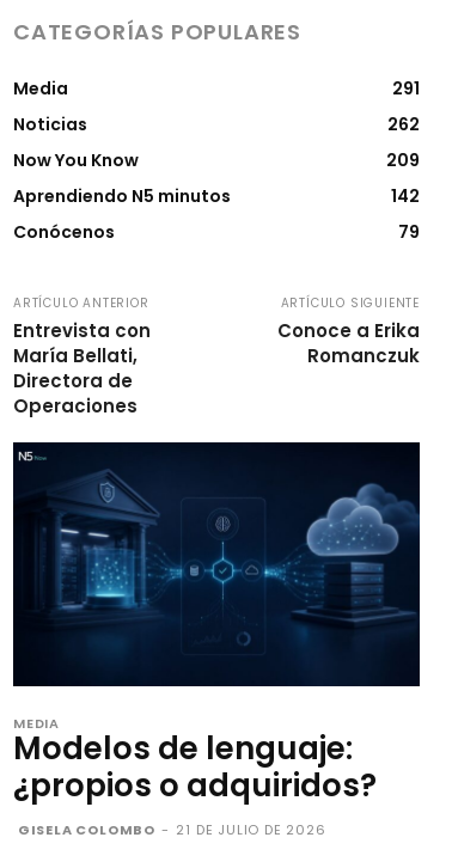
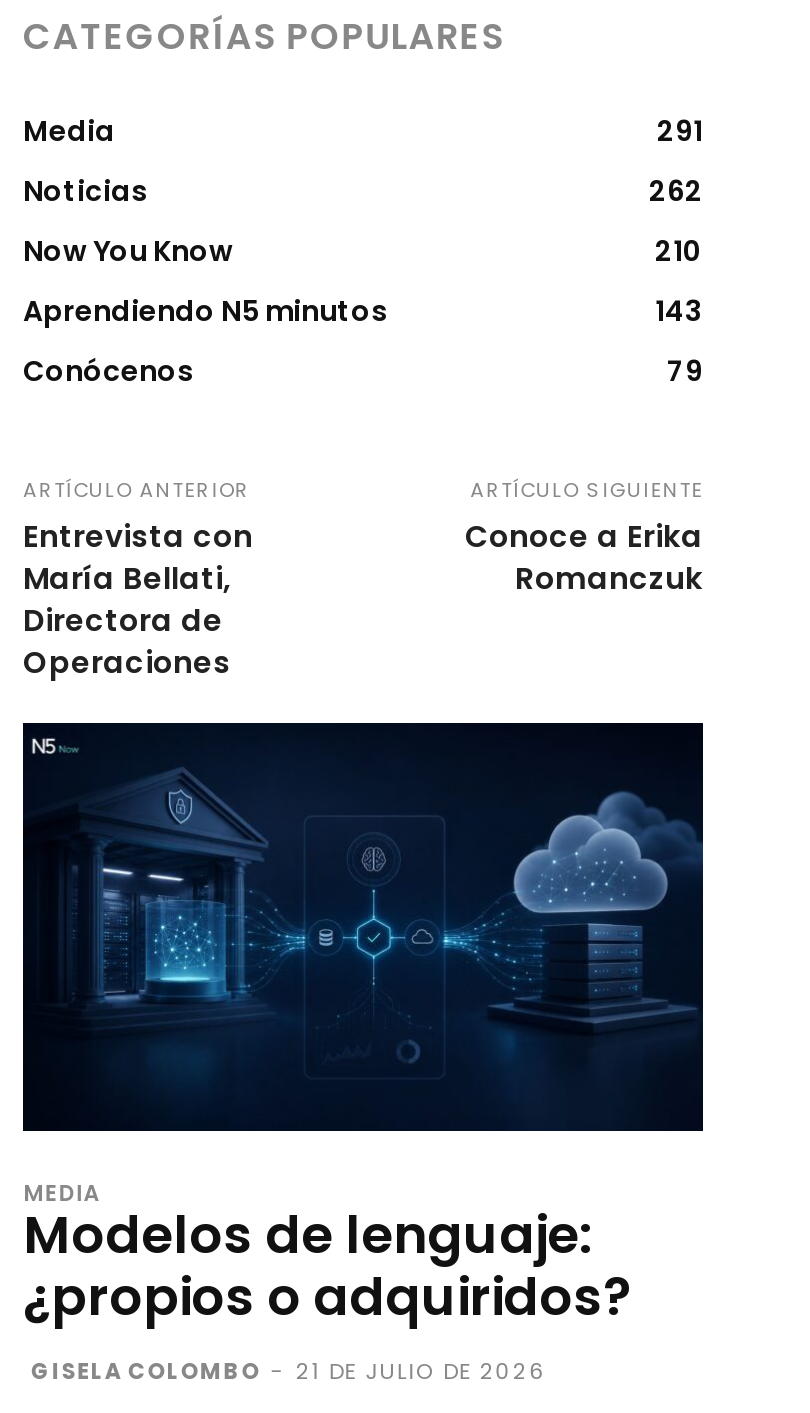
[386,148,420,172] 209 -> [655,231,703,271] 210
[391,184,420,208] 142 -> [655,291,703,331] 143

